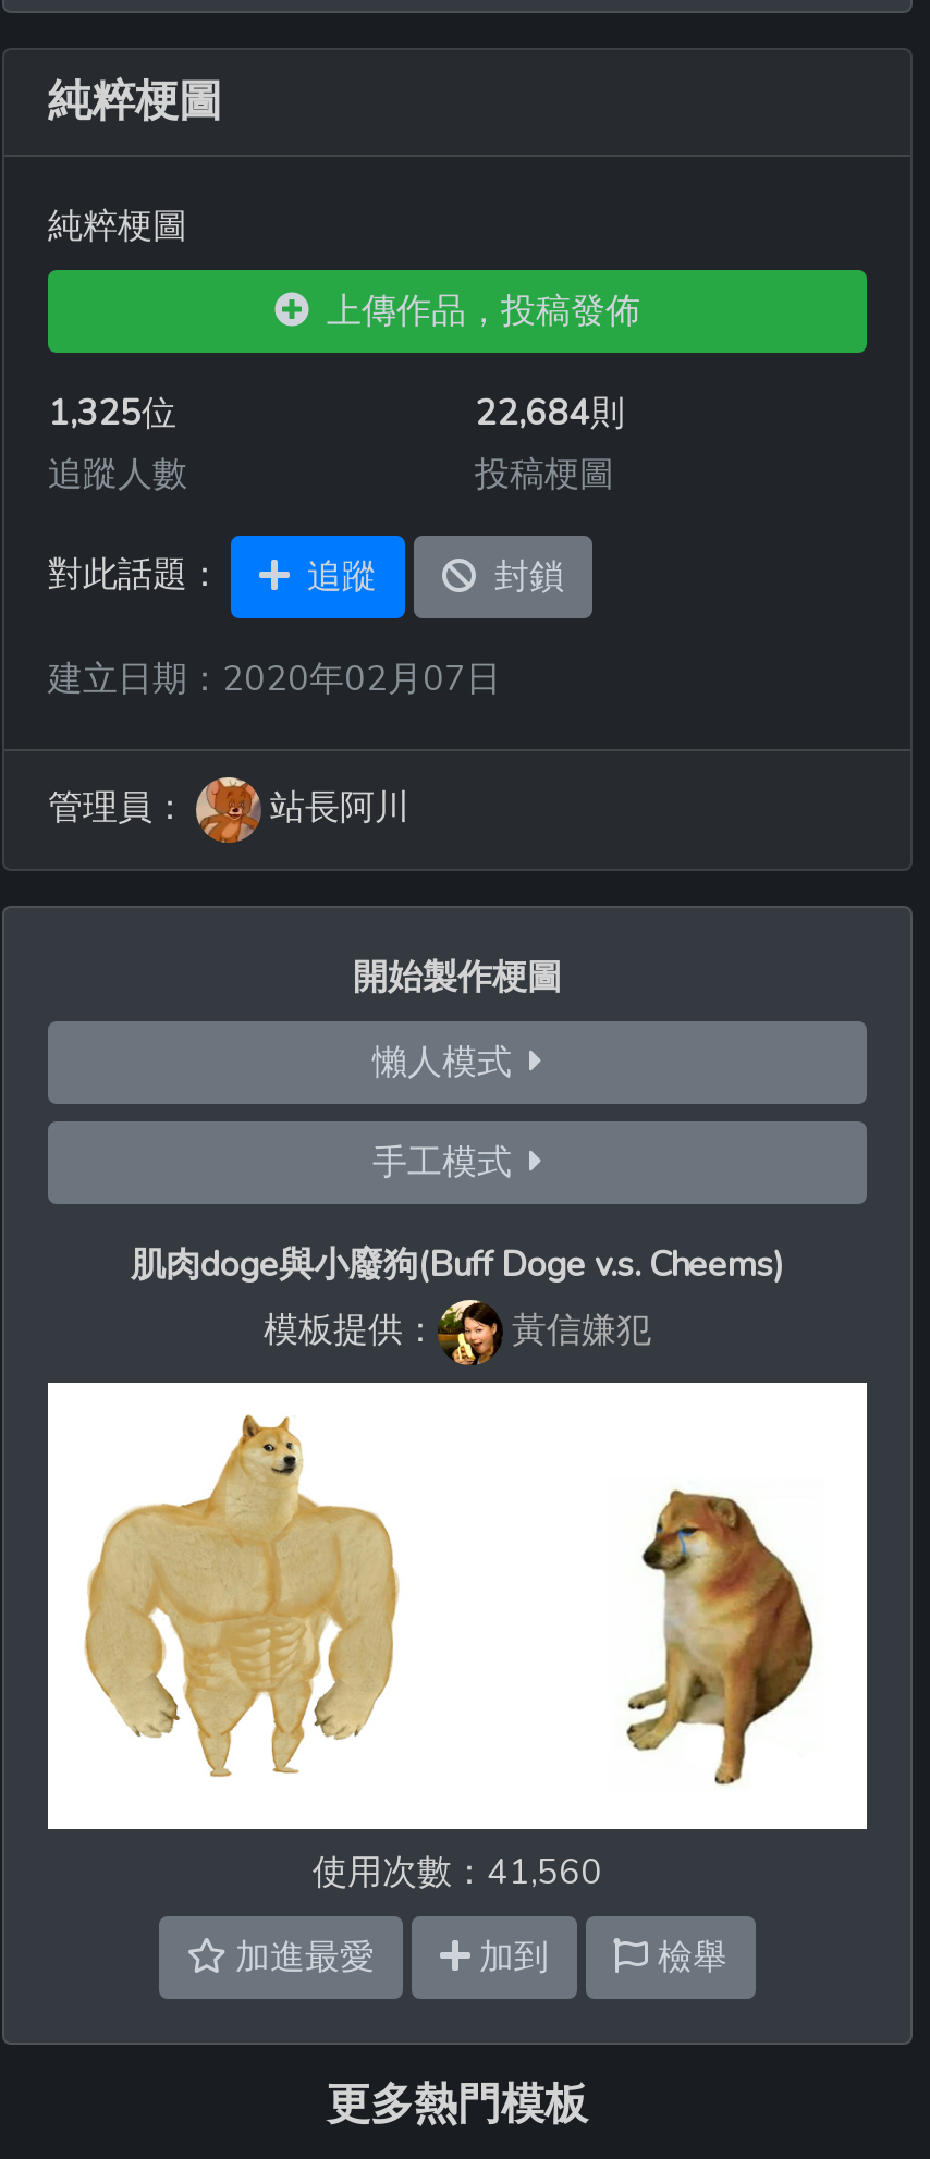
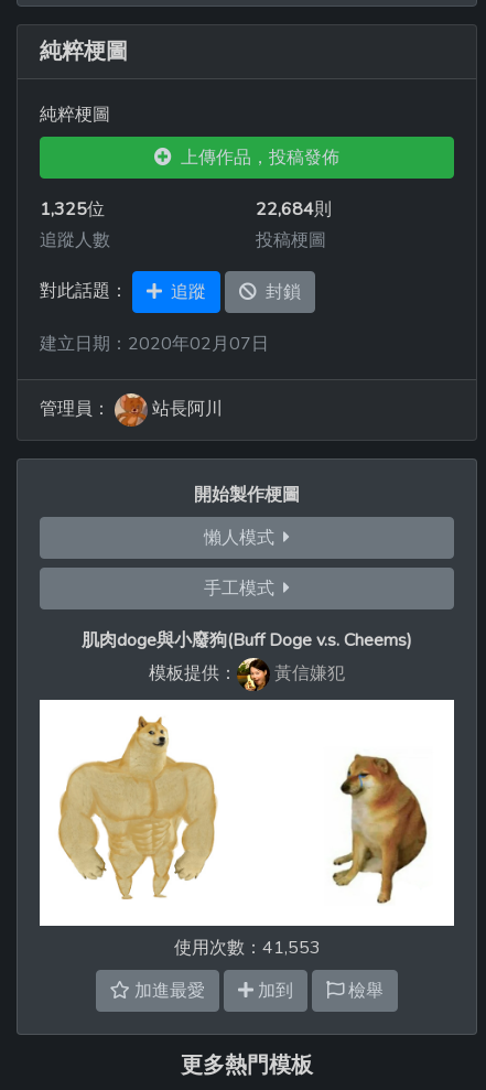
[313,1848,602,1896] 使用次數：41,560 -> [174,936,320,960] 使用次數：41,553

